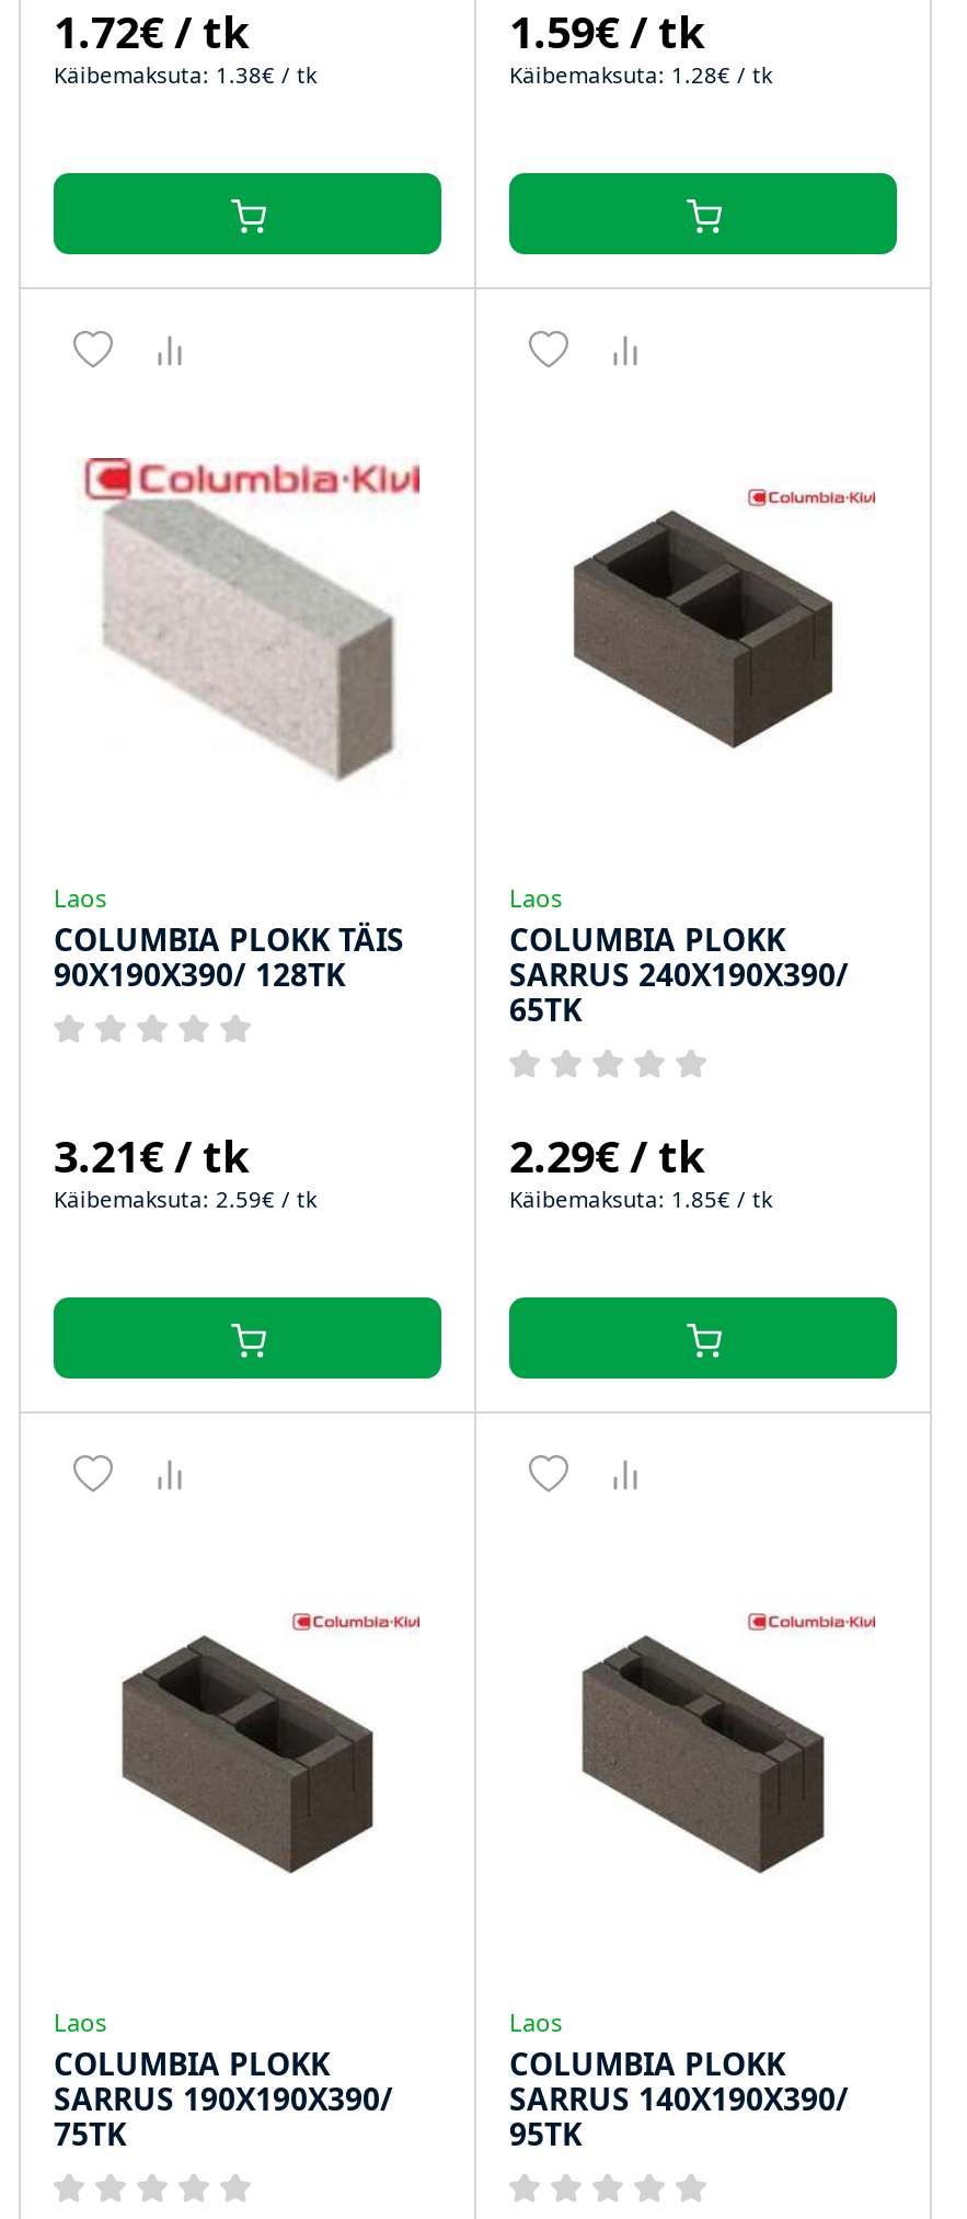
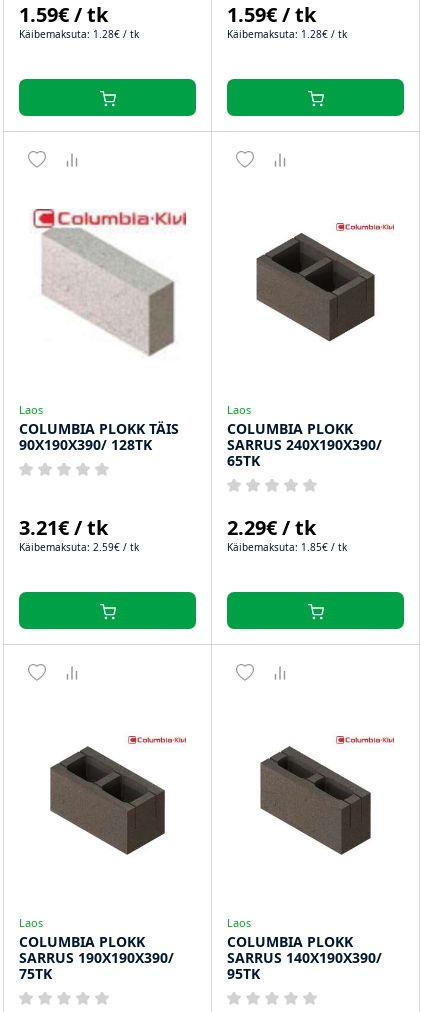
[54,2,249,61] 1.72€ / tk -> [19,1,108,28] 1.59€ / tk
[54,59,316,90] Käibemaksuta: 1.38€ / tk -> [19,27,139,41] Käibemaksuta: 1.28€ / tk

